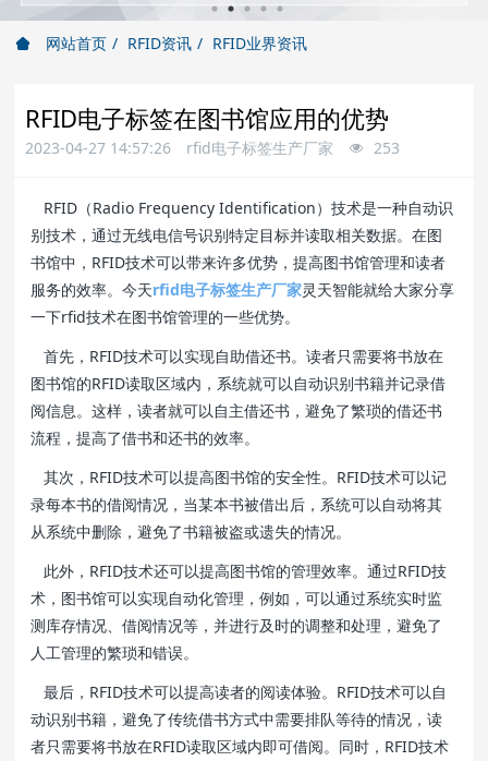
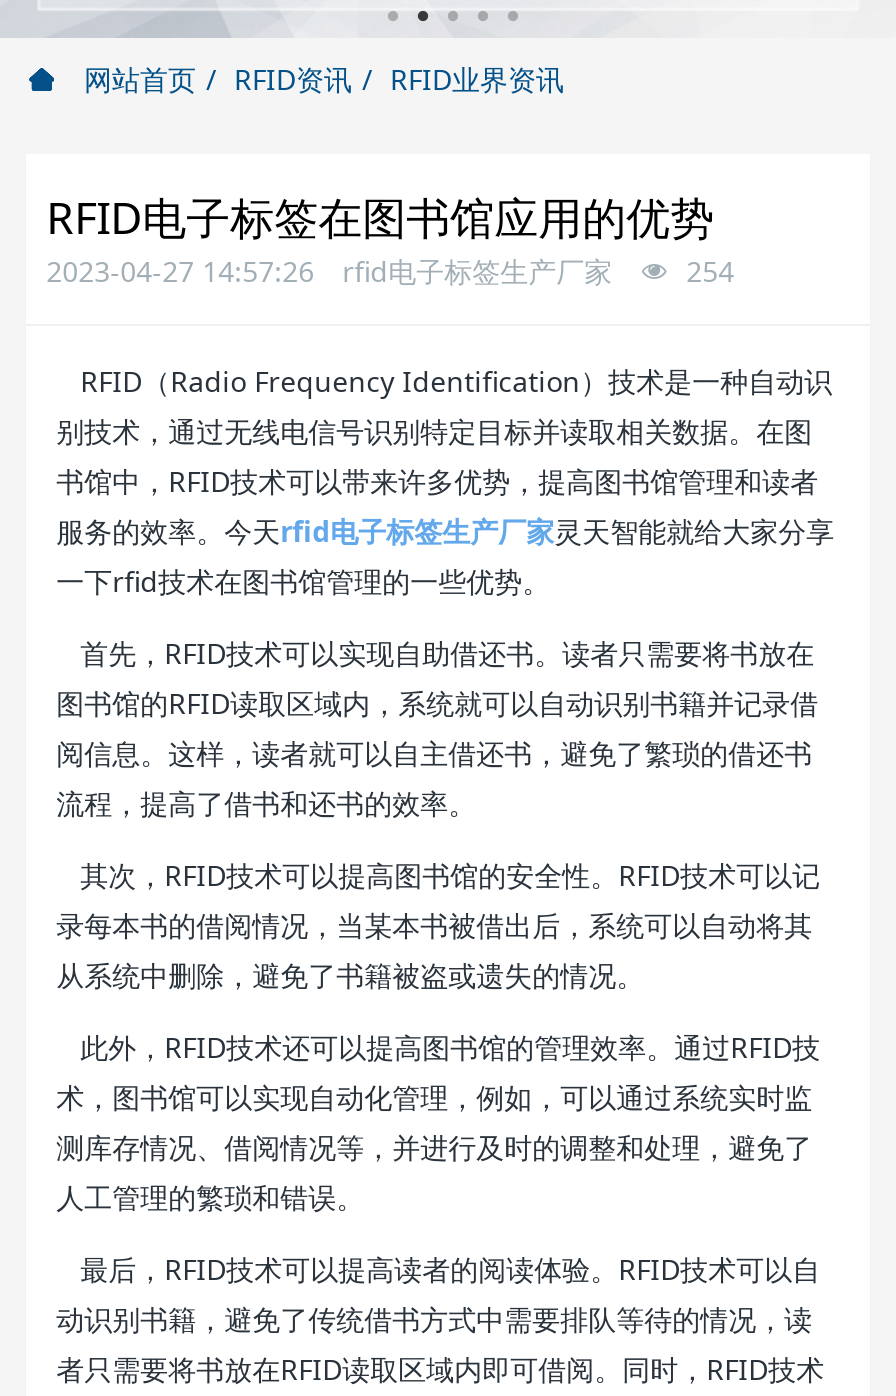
[25,137,400,158] 2023-04-27 14:57:26 rfid电子标签生产厂家 253 -> [46,251,734,289] 2023-04-27 14:57:26 rfid电子标签生产厂家 254

